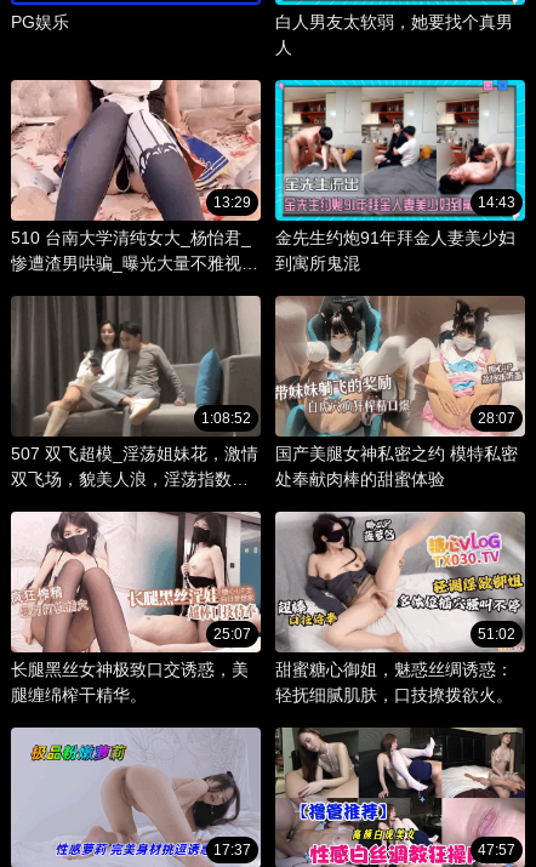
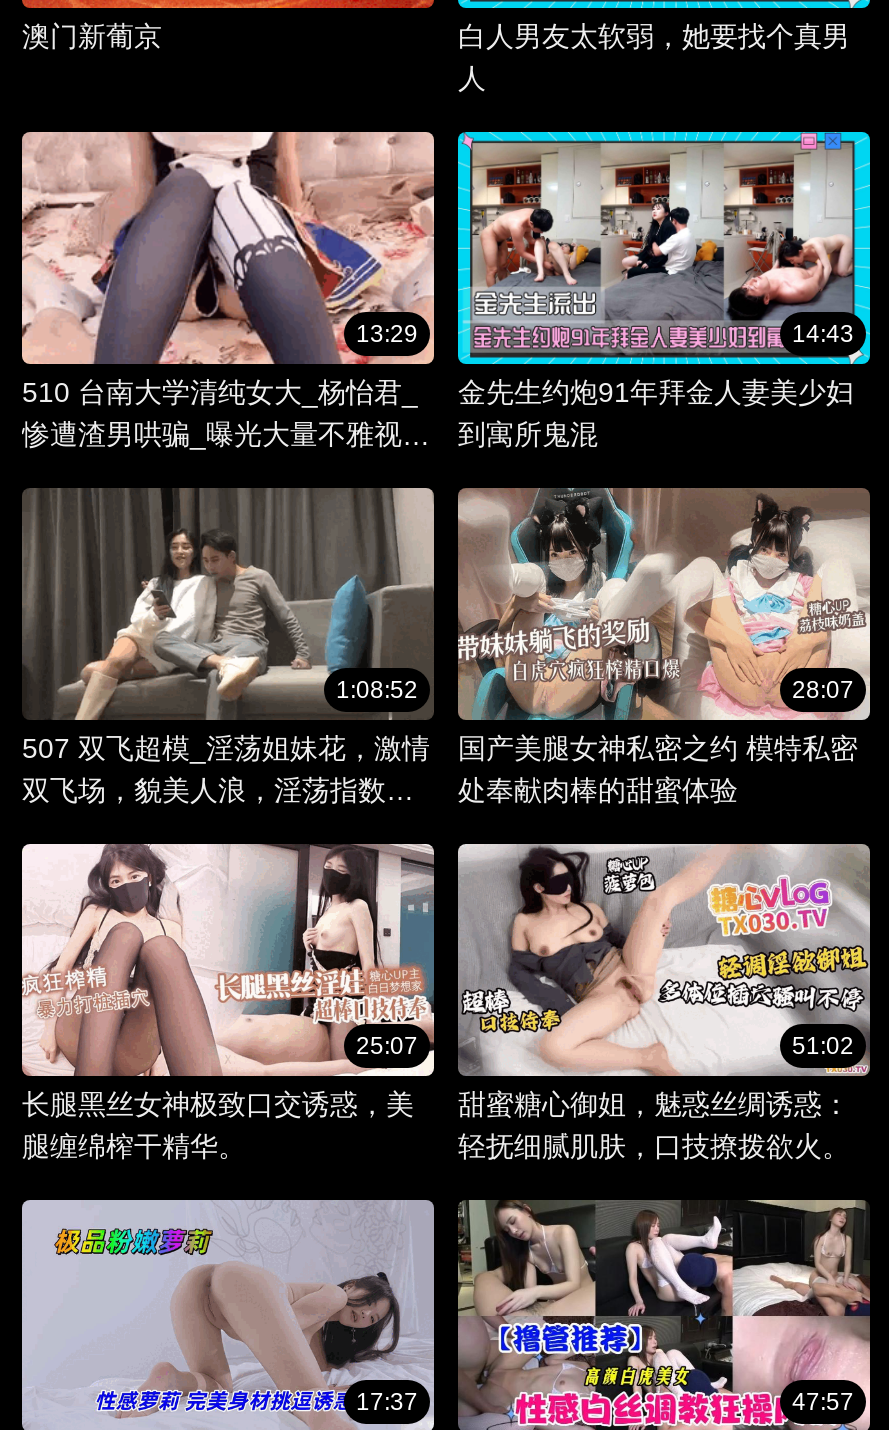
[11,13,69,32] PG娱乐 -> [22,21,162,53] 澳门新葡京

